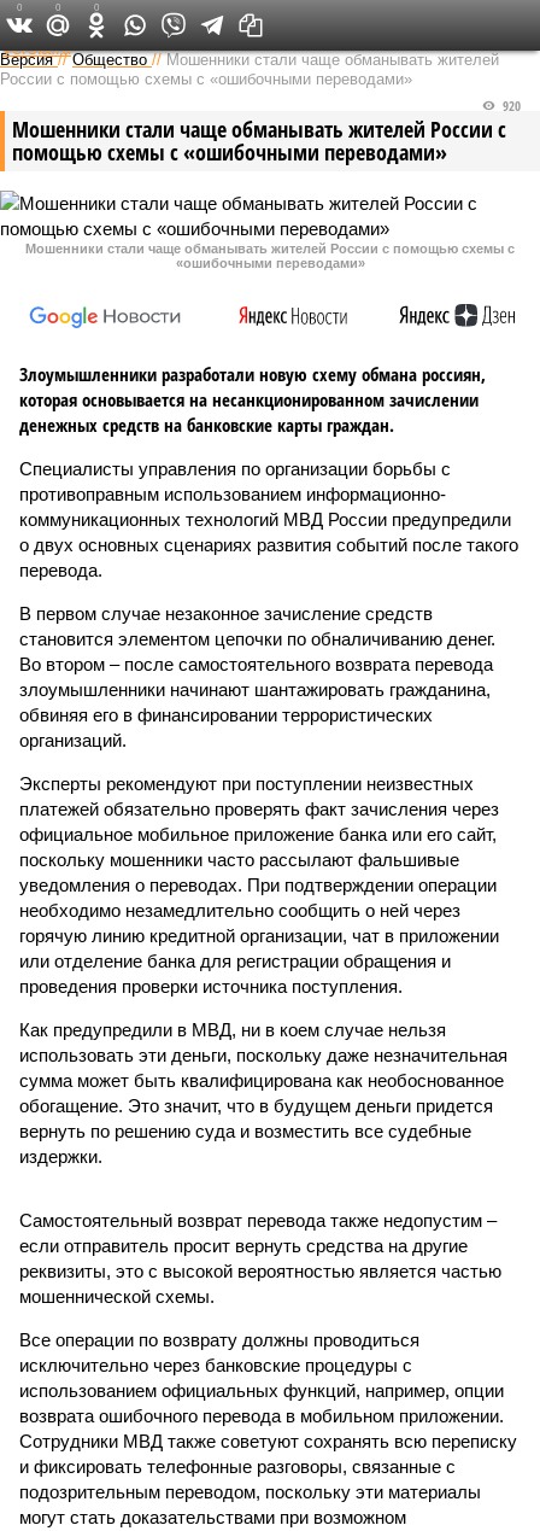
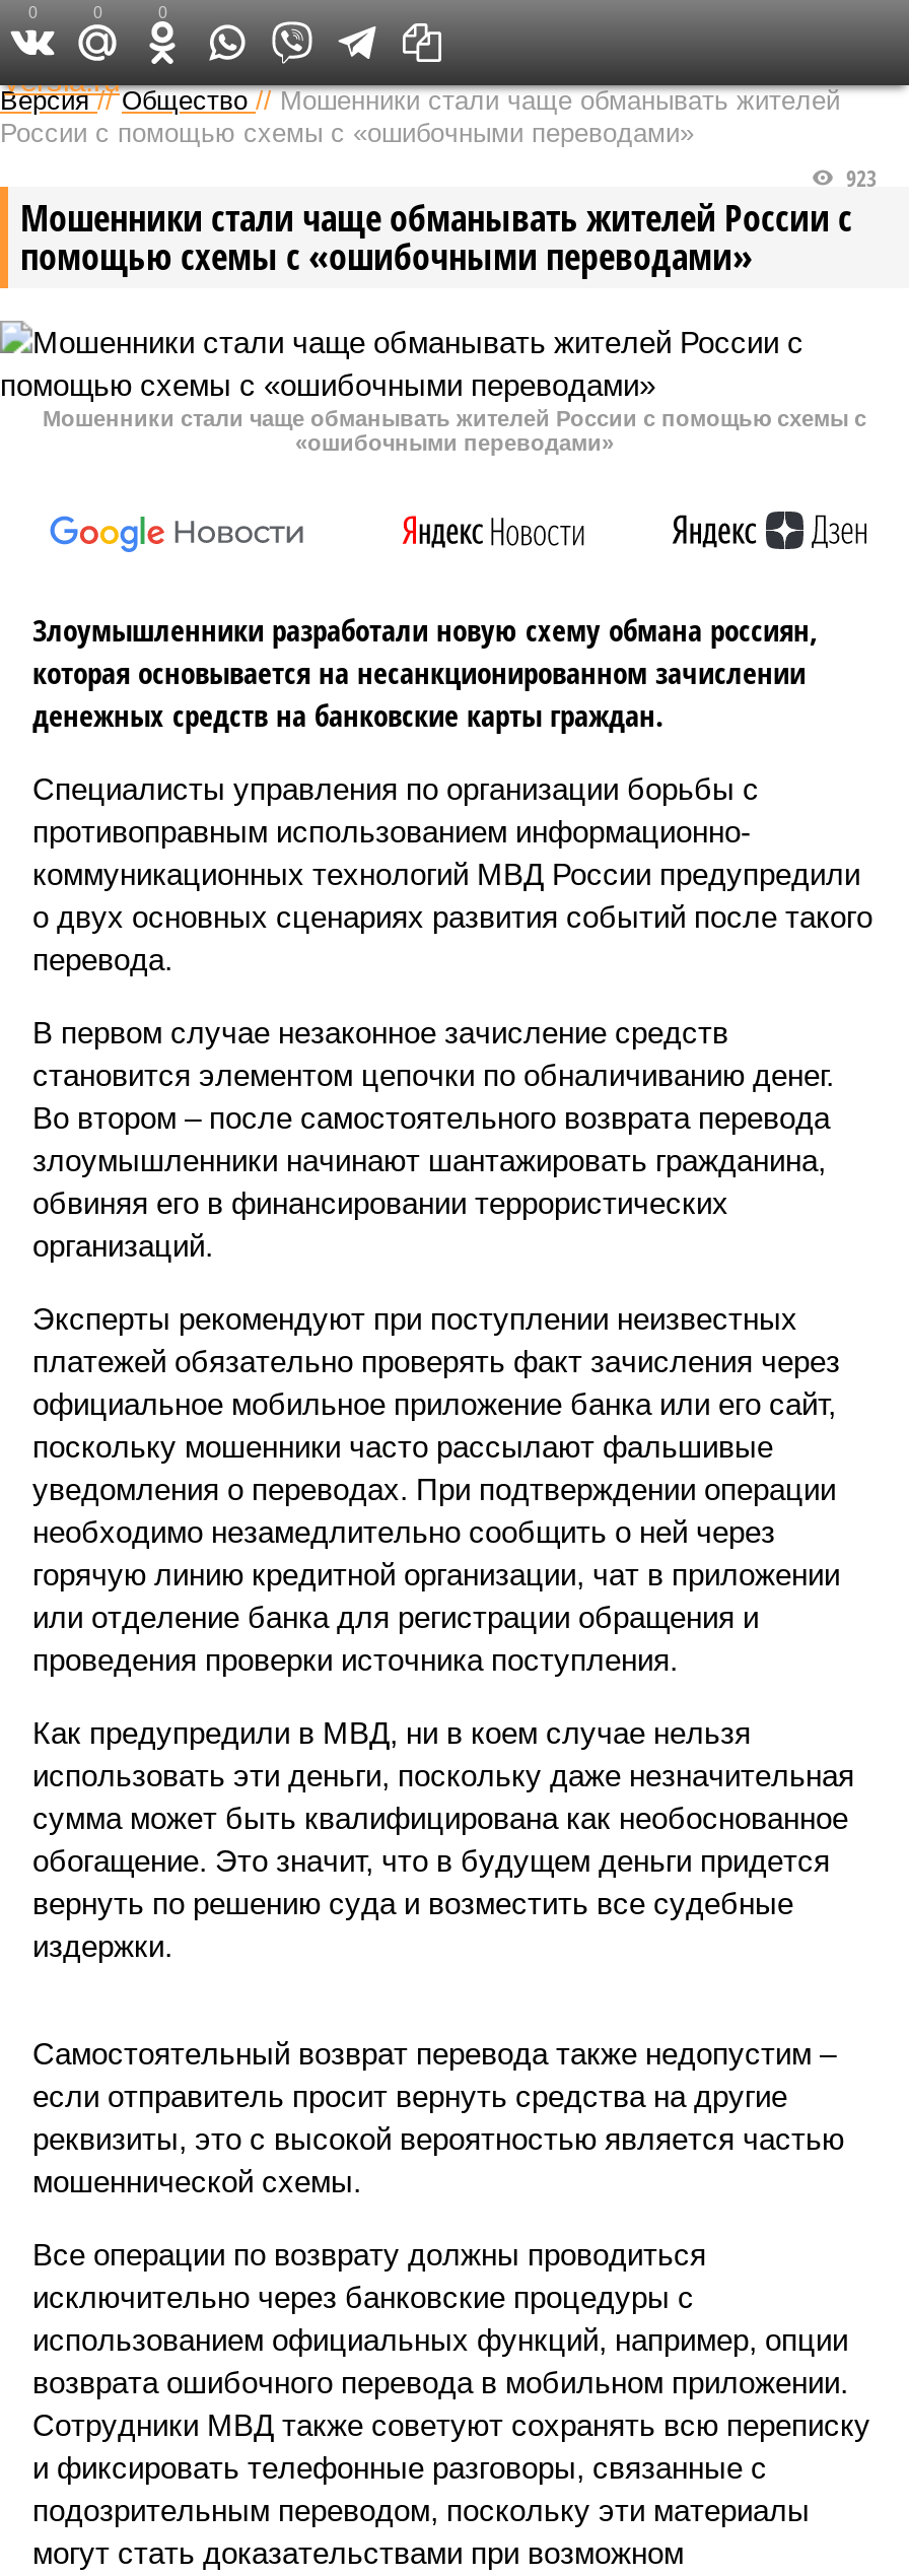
[499,97,521,115] 920 -> [840,162,877,193] 923

